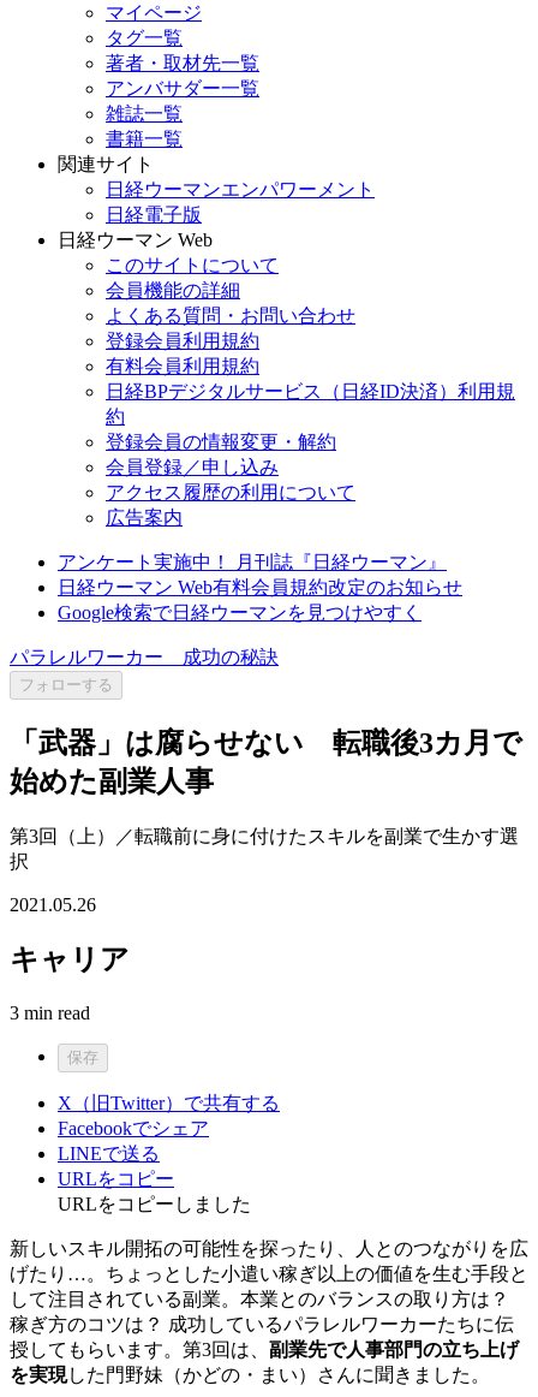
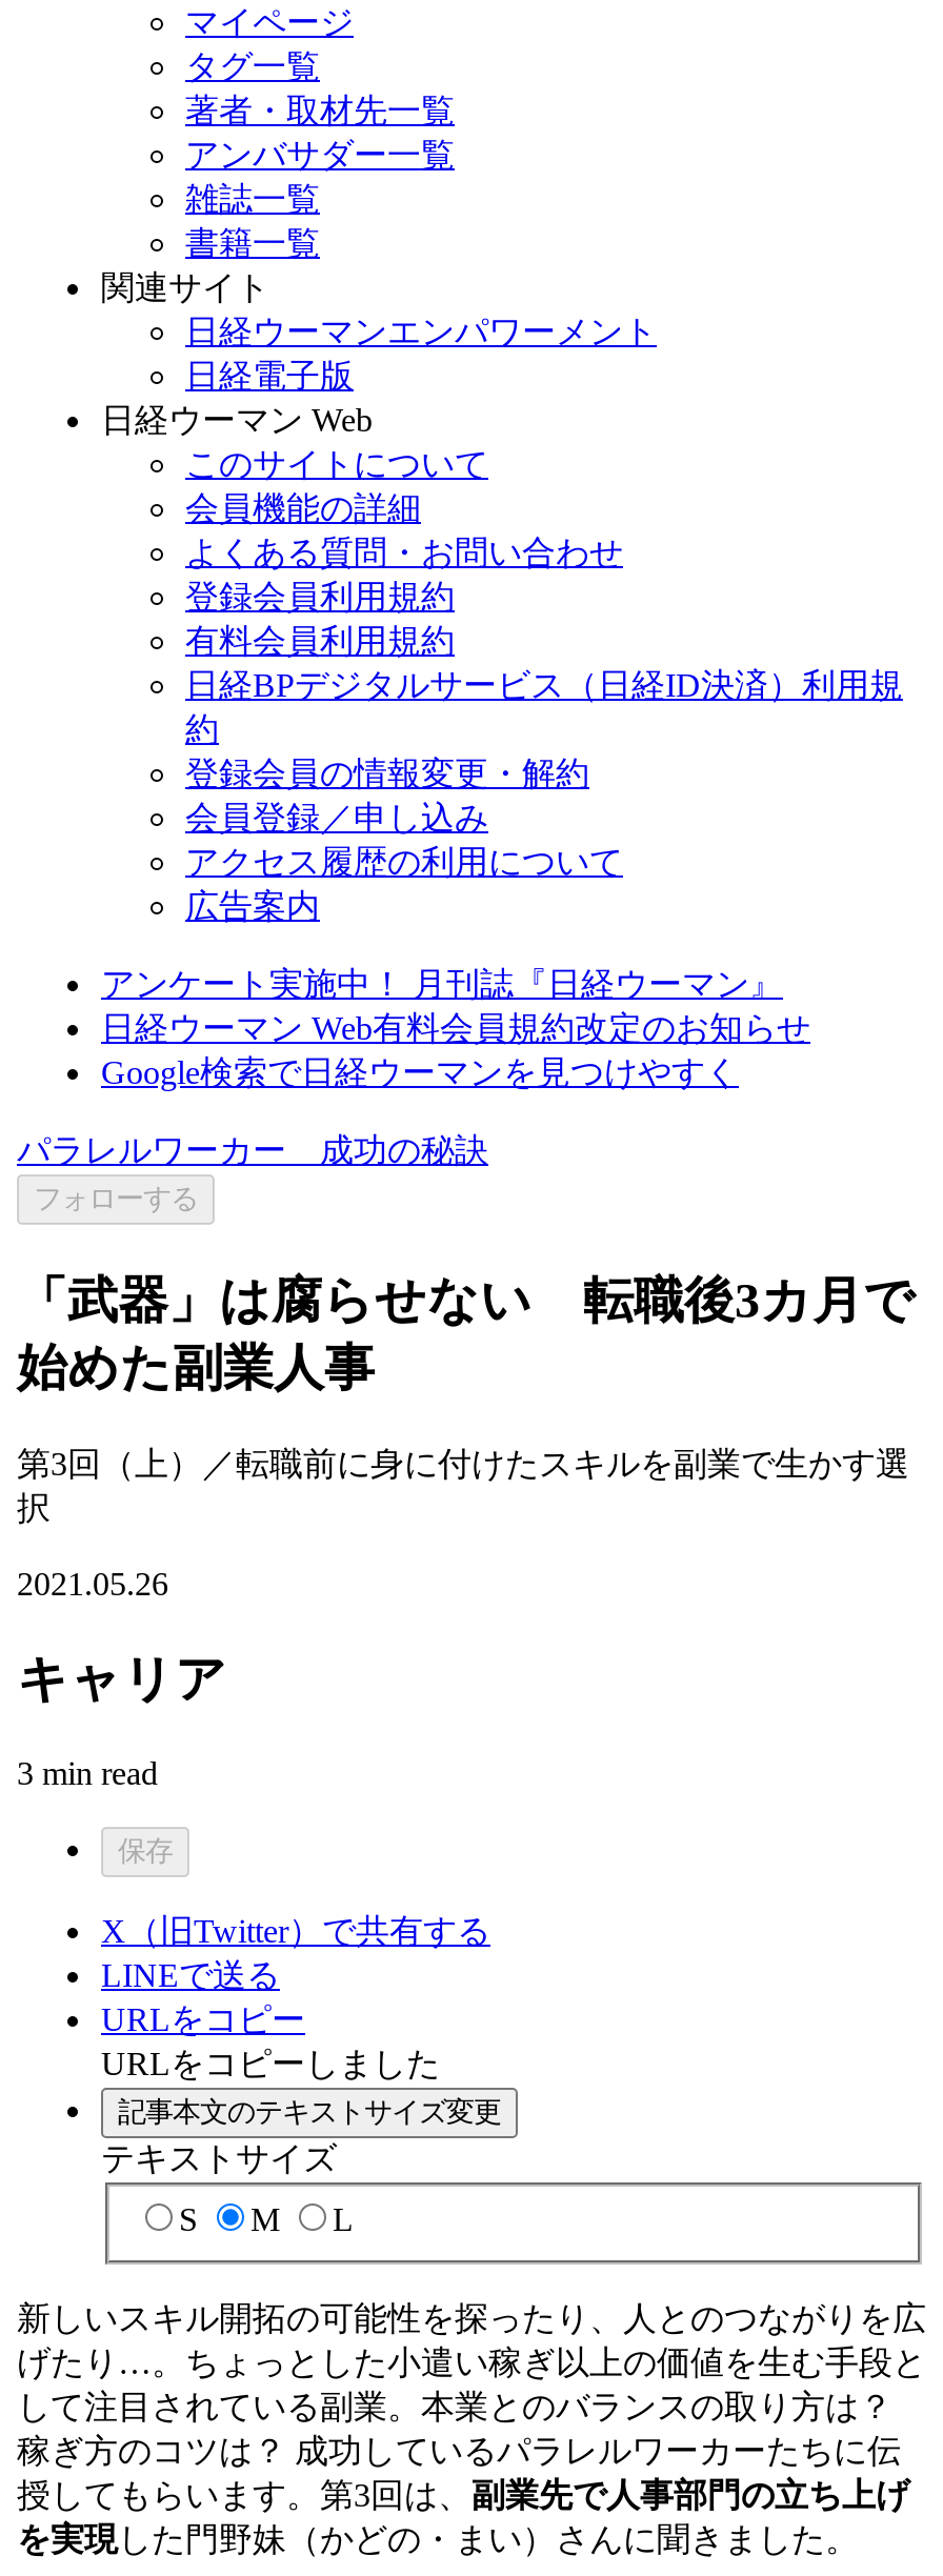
[58,1118,209,1138] Facebookでシェア -> none
moved [58,1143,251,1214] -> [101,1956,440,2081]: LINEで送る | URLをコピー | URLをコピーしました
none -> [101,2095,501,2238] 記事本文のテキストサイズ変更 | テキストサイズ | S | M | L

